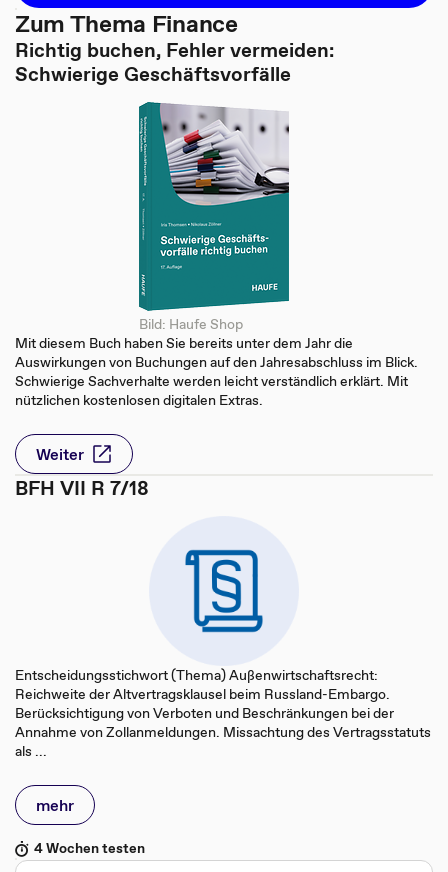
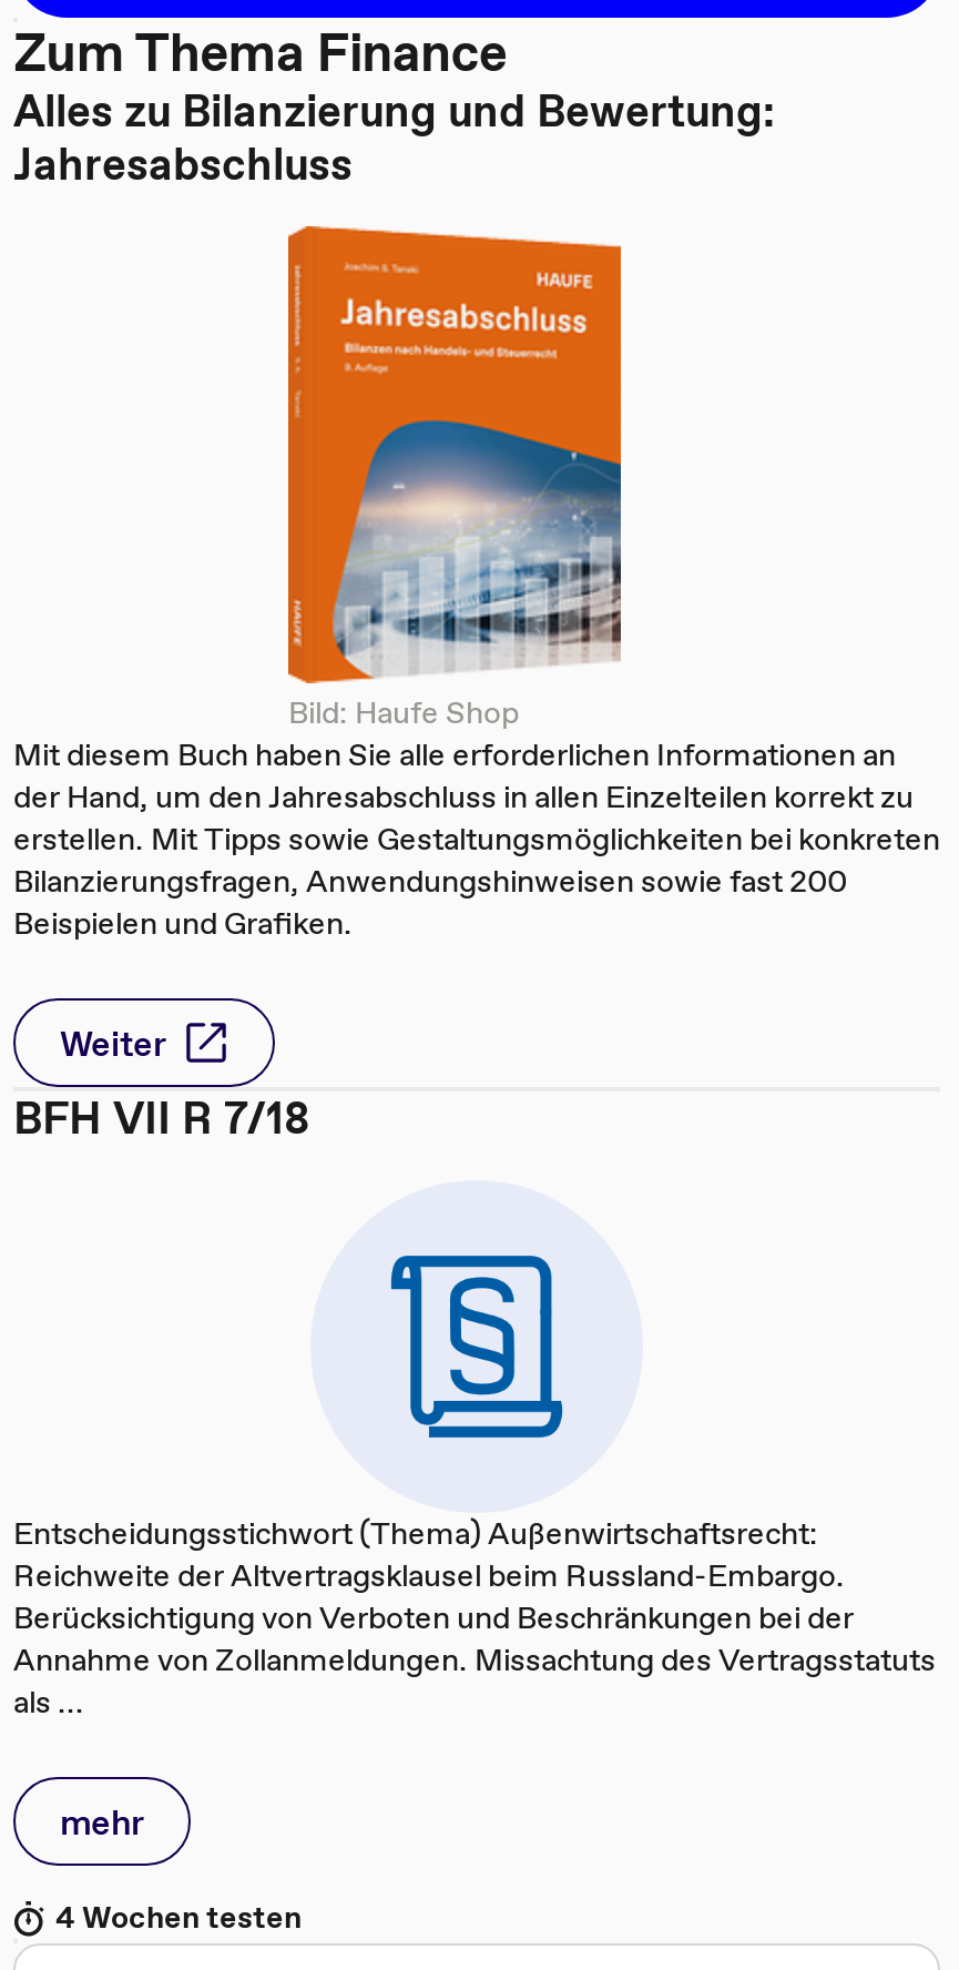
[15,36,334,88] Richtig buchen, Fehler vermeiden: | Schwierige Geschäftsvorfälle -> [13,80,774,195] Alles zu Bilanzierung und Bewertung: | Jahresabschluss
[15,101,418,410] [image] | Mit diesem Buch haben Sie bereits unter dem Jahr die | Auswirkungen von Buchungen auf den Jahresabschluss im Blick. | Schwierige Sachverhalte werden leicht verständlich erklärt. Mit | nützlichen kostenlosen digitalen Extras. -> [13,224,940,945] [image] | Mit diesem Buch haben Sie alle erforderlichen Informationen an | der Hand, um den Jahresabschluss in allen Einzelteilen korrekt zu | erstellen. Mit Tipps sowie Gestaltungsmöglichkeiten bei konkreten | Bilanzierungsfragen, Anwendungshinweisen sowie fast 200 | Beispielen und Grafiken.

